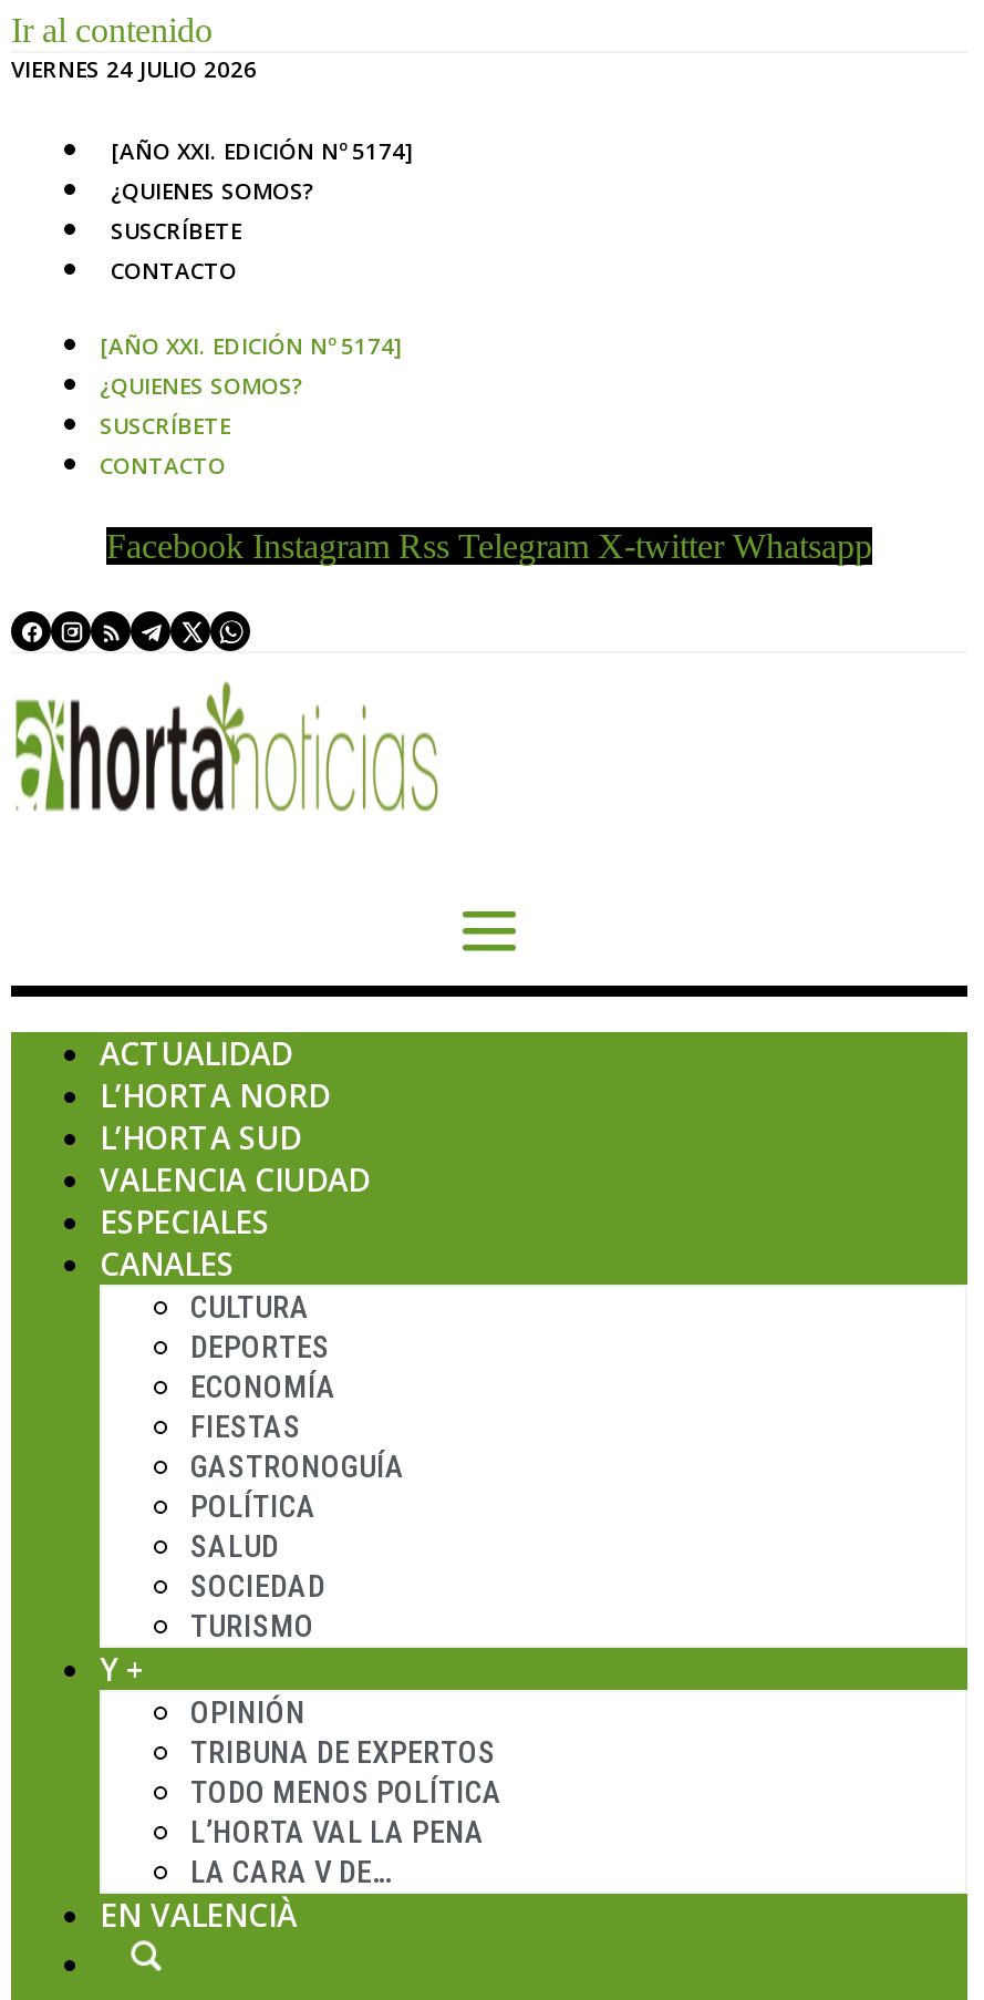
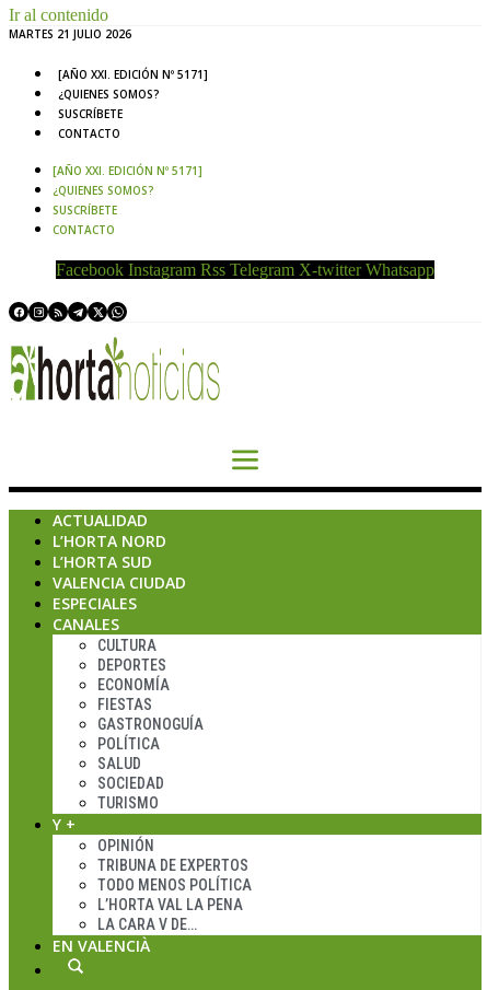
[11,53,257,84] VIERNES 24 JULIO 2026 -> [9,26,131,42] MARTES 21 JULIO 2026
[111,135,414,166] [AÑO XXI. EDICIÓN Nº 5174] -> [58,67,208,82] [AÑO XXI. EDICIÓN Nº 5171]
[100,330,403,361] [AÑO XXI. EDICIÓN Nº 5174] -> [53,163,202,178] [AÑO XXI. EDICIÓN Nº 5171]

